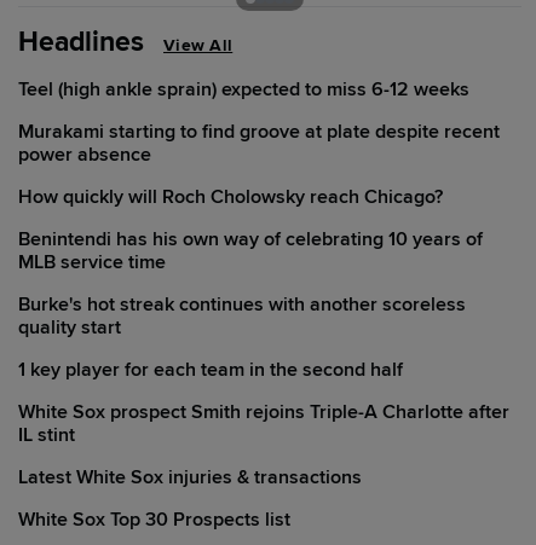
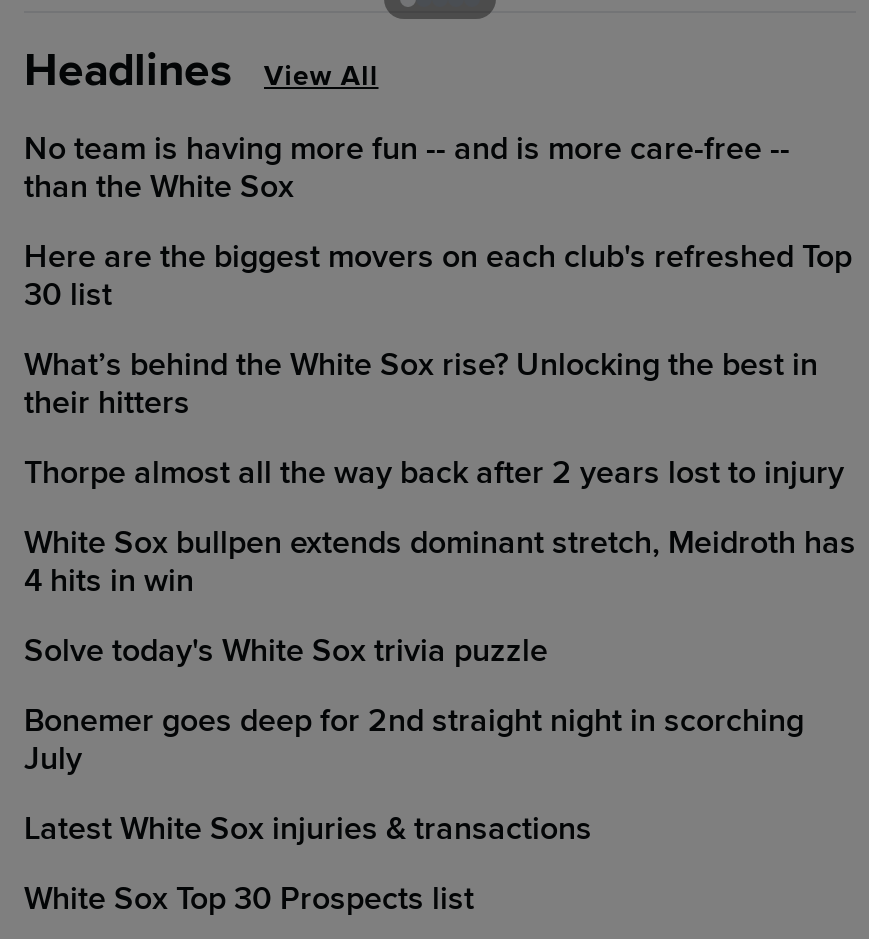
[18,78,469,102] Teel (high ankle sprain) expected to miss 6-12 weeks -> [24,129,790,207] No team is having more fun -- and is more care-free -- | than the White Sox
[18,120,500,167] Murakami starting to find groove at plate despite recent | power absence -> [24,237,852,315] Here are the biggest movers on each club's refreshed Top | 30 list
[18,185,443,210] How quickly will Roch Cholowsky reach Chicago? -> [24,345,818,423] What’s behind the White Sox rise? Unlocking the best in | their hitters
[18,228,483,275] Benintendi has his own way of celebrating 10 years of | MLB service time -> [24,453,844,493] Thorpe almost all the way back after 2 years lost to injury
[18,293,466,340] Burke's hot streak continues with another scoreless | quality start -> [24,523,856,601] White Sox bullpen extends dominant stretch, Meidroth has | 4 hits in win
[18,358,403,382] 1 key player for each team in the second half -> [24,631,548,671] Solve today's White Sox trivia puzzle
[18,400,509,448] White Sox prospect Smith rejoins Triple-A Charlotte after | IL stint -> [24,701,804,779] Bonemer goes deep for 2nd straight night in scorching | July

